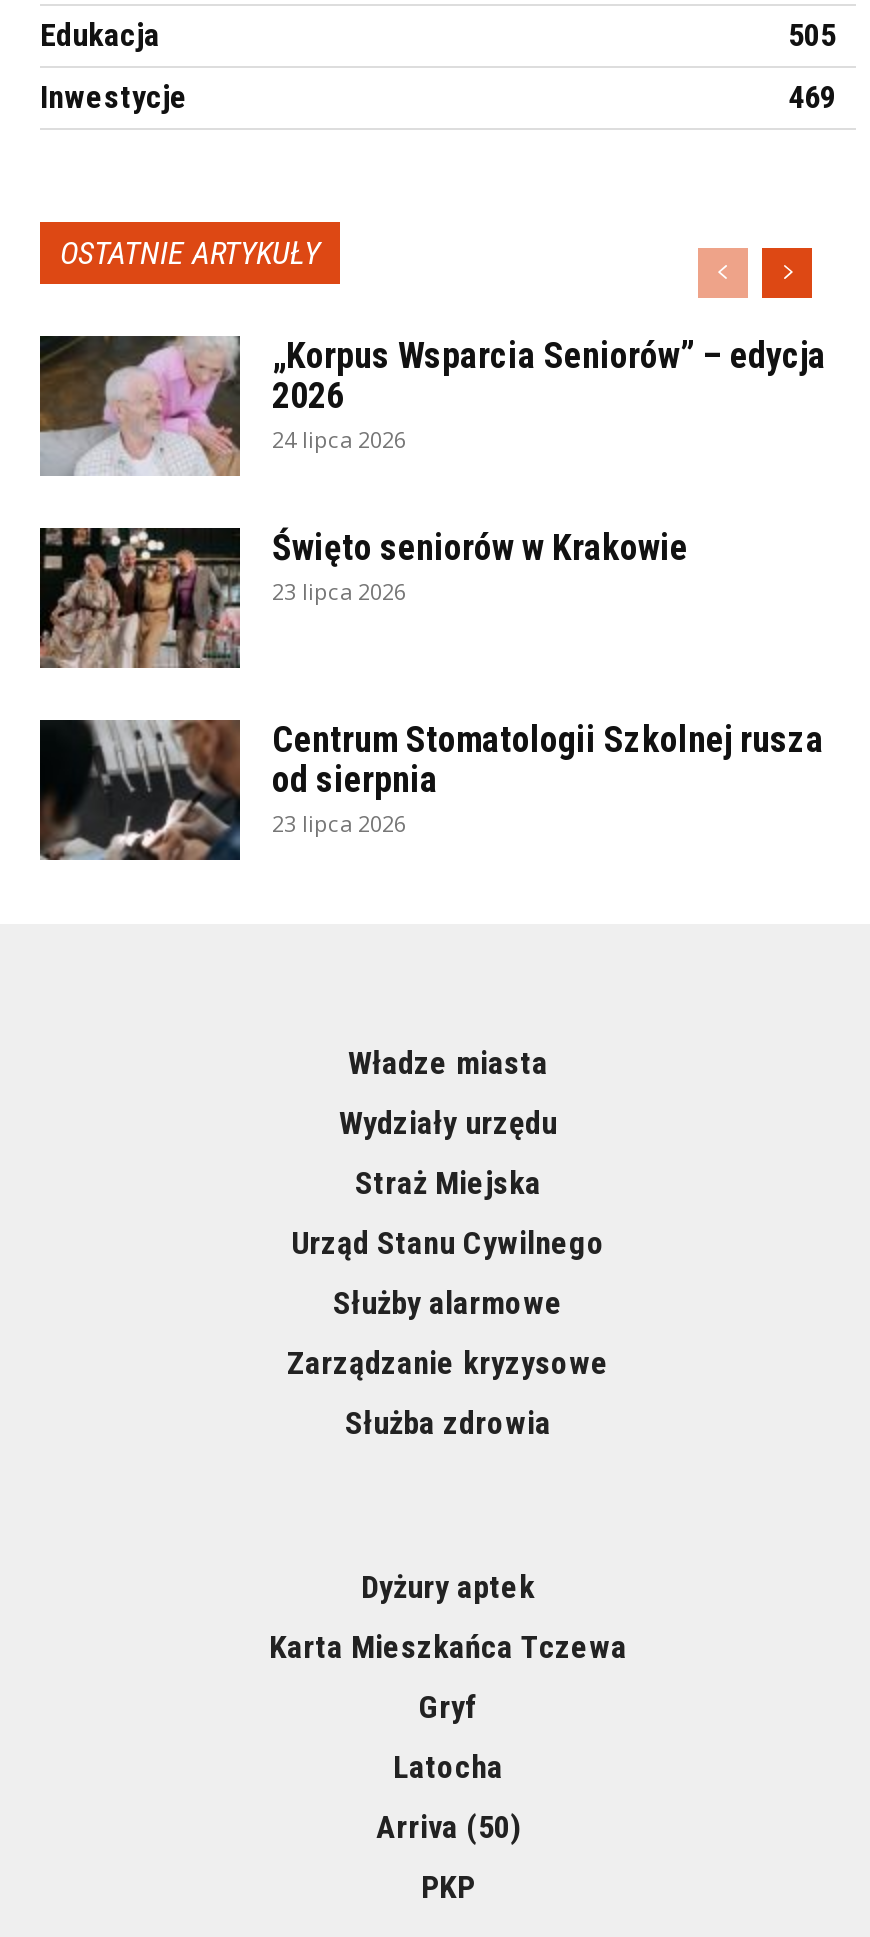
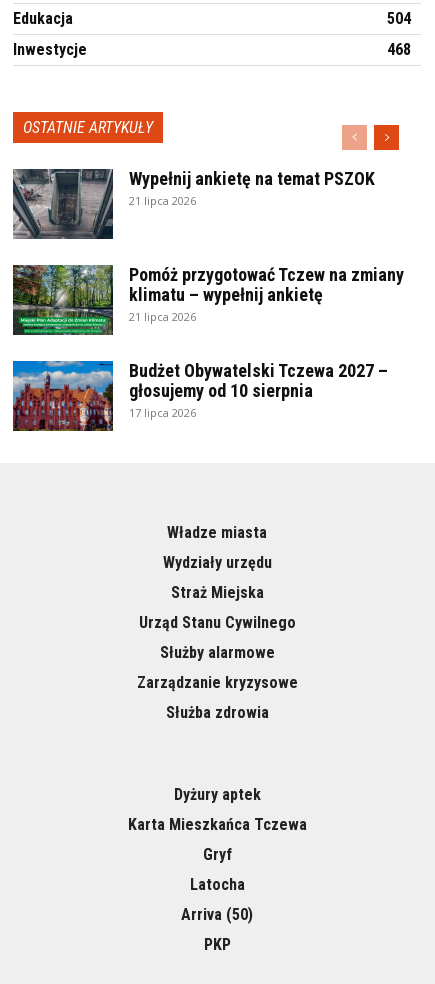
[788,17,836,55] 505 -> [387,9,411,28] 504
[788,79,836,117] 469 -> [387,40,411,59] 468
[38,335,826,478] [image] | „Korpus Wsparcia Seniorów” – edycja | 2026 | 24 lipca 2026 -> [12,168,375,240] [image] | Wypełnij ankietę na temat PSZOK | 21 lipca 2026
[38,526,688,670] [image] | Święto seniorów w Krakowie | 23 lipca 2026 -> [12,264,404,336] [image] | Pomóż przygotować Tczew na zmiany | klimatu – wypełnij ankietę | 21 lipca 2026
[38,718,824,862] [image] | Centrum Stomatologii Szkolnej rusza | od sierpnia | 23 lipca 2026 -> [12,360,388,432] [image] | Budżet Obywatelski Tczewa 2027 – | głosujemy od 10 sierpnia | 17 lipca 2026

